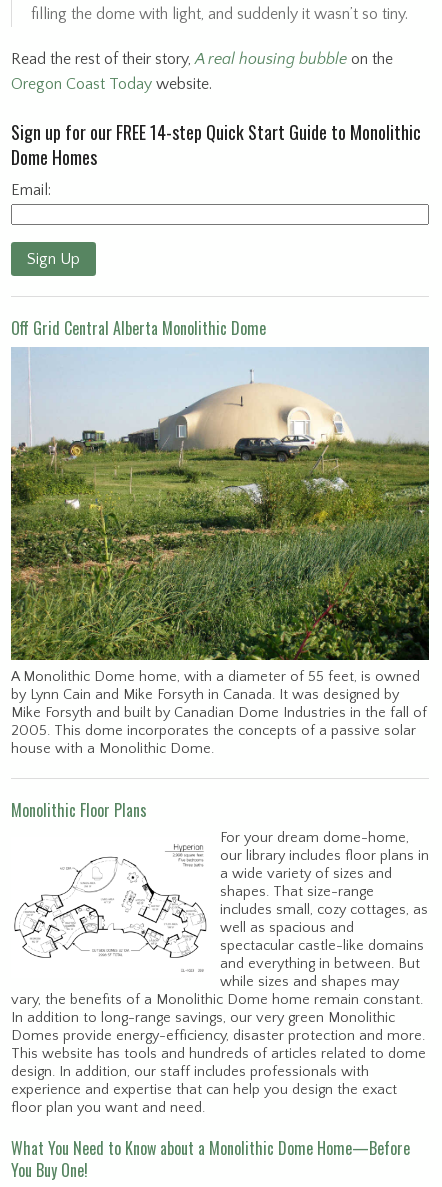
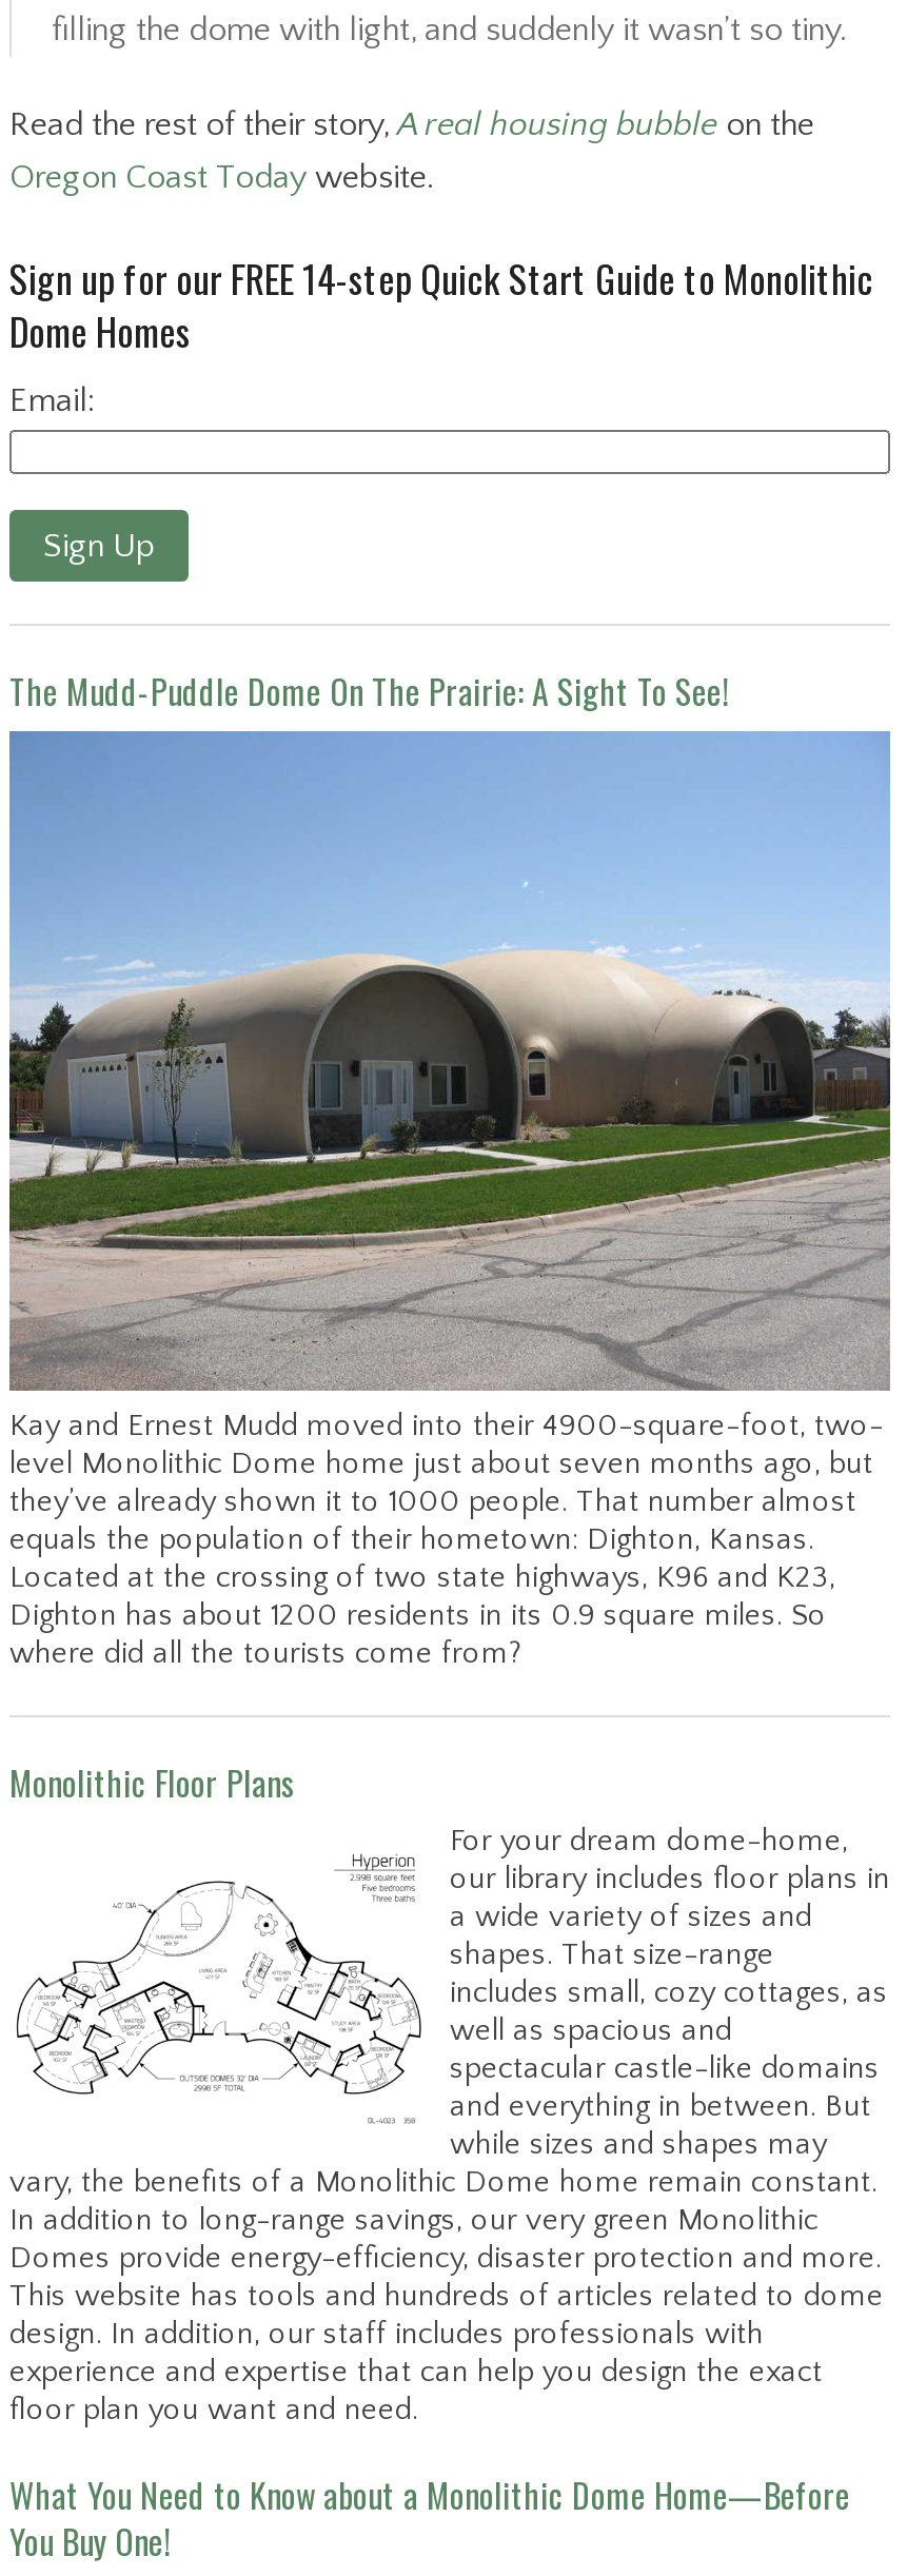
[11,316,266,340] Off Grid Central Alberta Monolithic Dome -> [9,665,730,716] The Mudd-Puddle Dome On The Prairie: A Sight To See!
[10,348,429,626] [image] -> [9,731,890,1393] [image]
[11,669,427,757] A Monolithic Dome home, with a diameter of 55 feet, is owned | by Lynn Cain and Mike Forsyth in Canada. It was designed by | Mike Forsyth and built by Canadian Dome Industries in the fall of | 2005. This dome incorporates the concepts of a passive solar | house with a Monolithic Dome. -> [9,1410,884,1671] Kay and Ernest Mudd moved into their 4900-square-foot, two- | level Monolithic Dome home just about seven months ago, but | they’ve already shown it to 1000 people. That number almost | equals the population of their hometown: Dighton, Kansas. | Located at the crossing of two state highways, K96 and K23, | Dighton has about 1200 residents in its 0.9 square miles. So | where did all the tourists come from?

